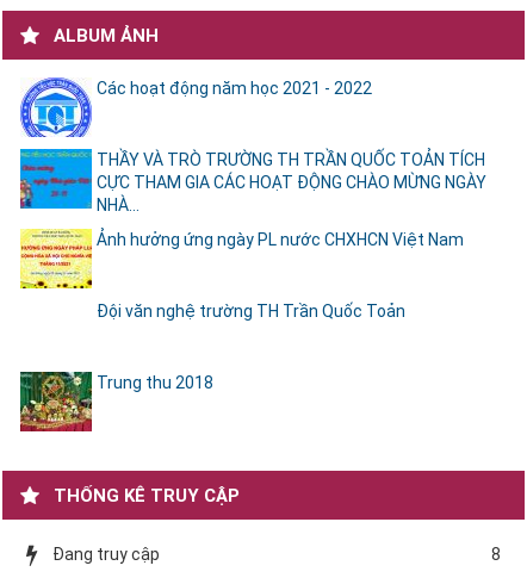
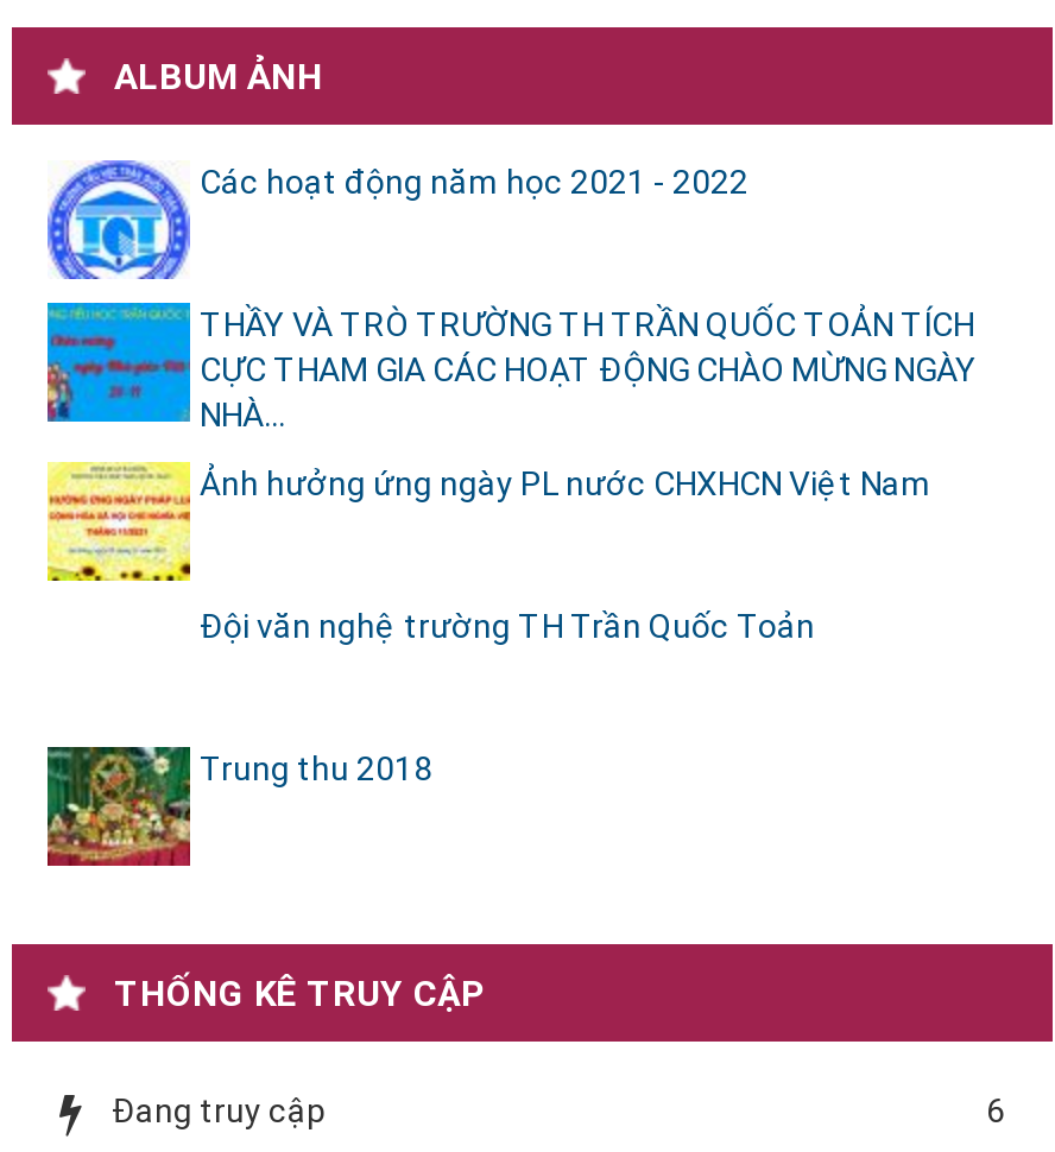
[491,545,501,564] 8 -> [986,1092,1005,1130] 6

